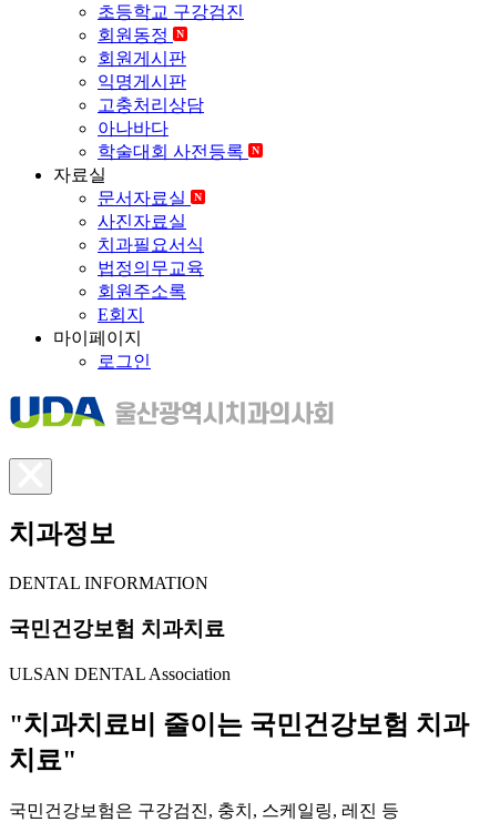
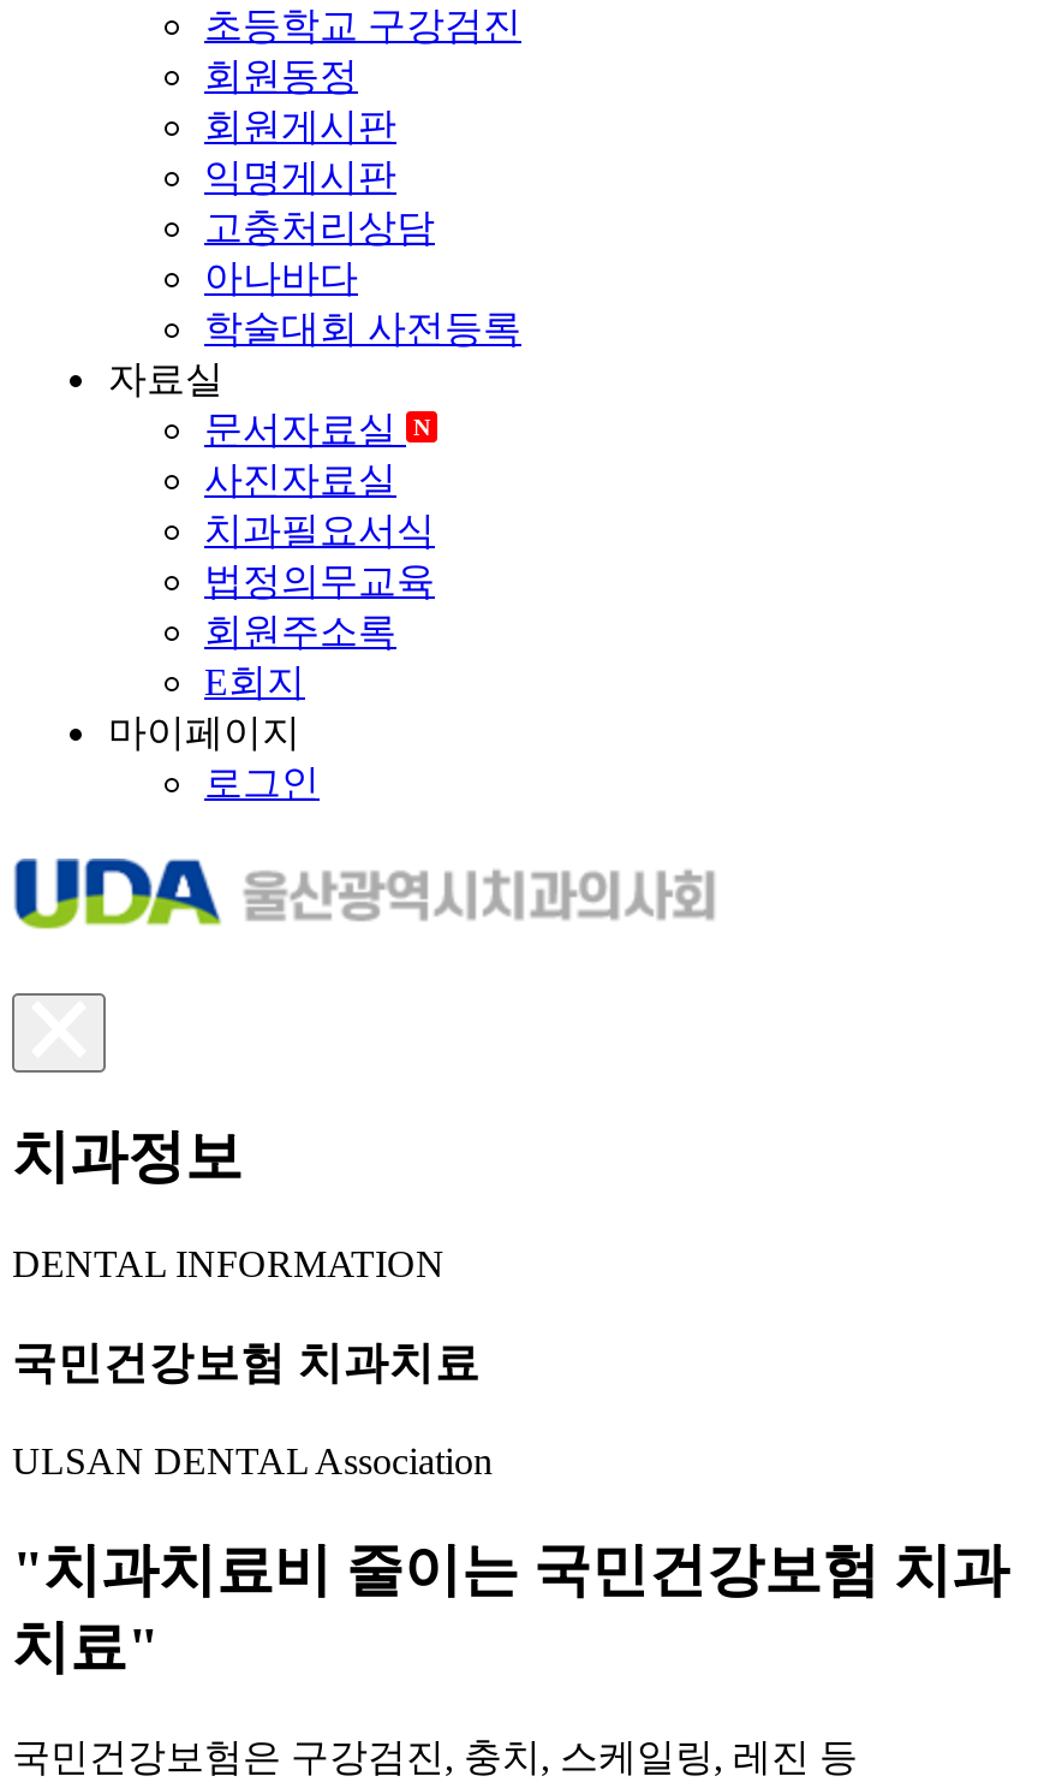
[98,26,184,45] 회원동정 N -> [204,56,358,97] 회원동정
[98,142,259,161] 학술대회 사전등록 N -> [204,309,521,350] 학술대회 사전등록

